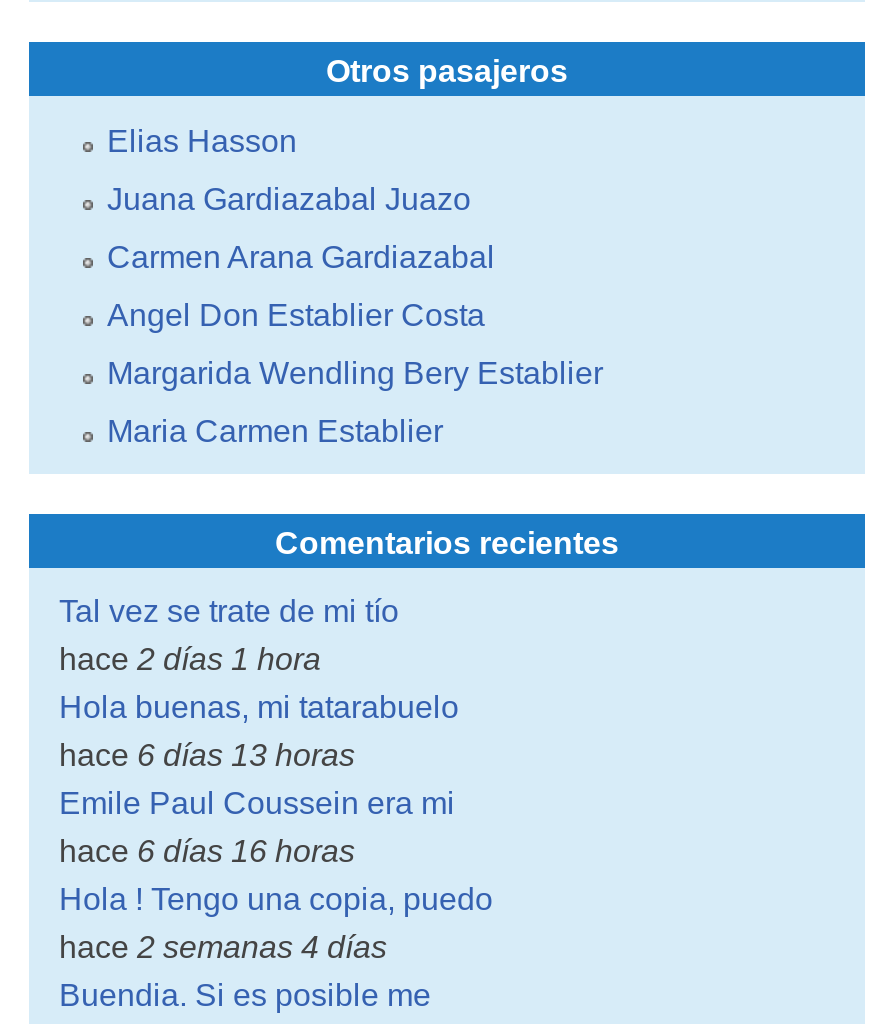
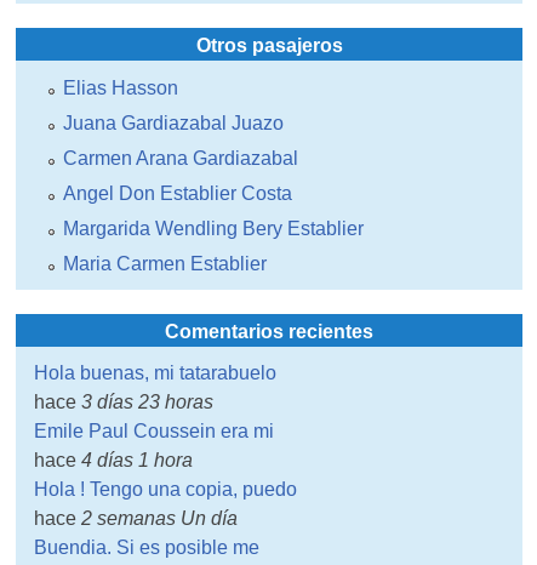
[59,595,399,677] Tal vez se trate de mi tío | hace 2 días 1 hora -> none
[59,739,355,773] hace 6 días 13 horas -> [34,392,213,413] hace 3 días 23 horas
[59,835,355,869] hace 6 días 16 horas -> [34,450,193,471] hace 4 días 1 hora
[59,931,387,965] hace 2 semanas 4 días -> [34,508,238,529] hace 2 semanas Un día

